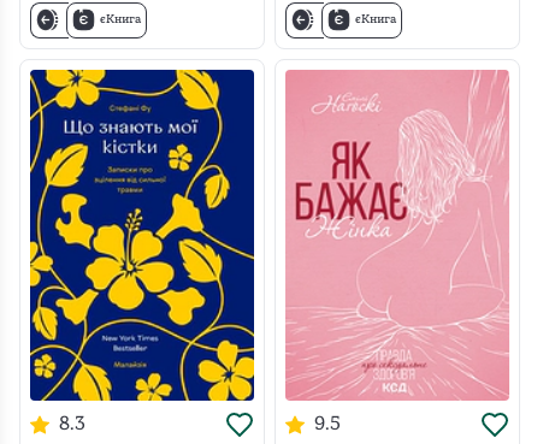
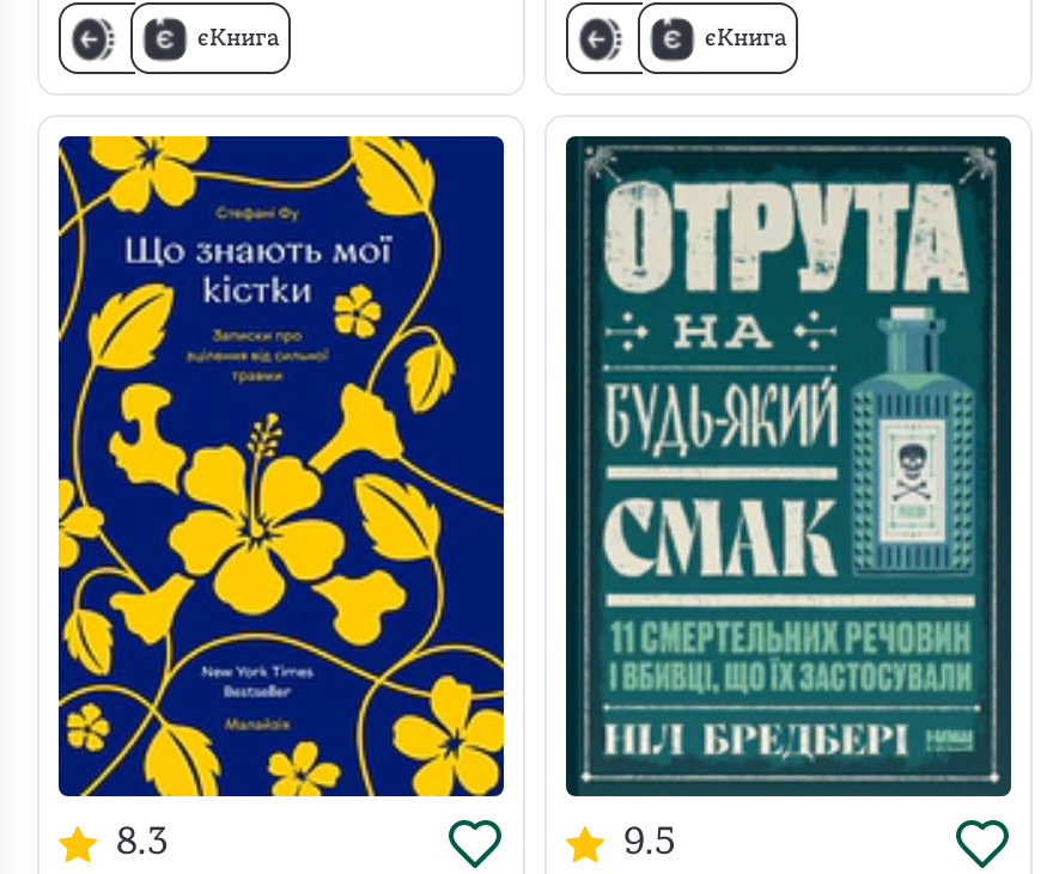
[285,69,509,401] [image] -> [564,134,1013,799] [image]

